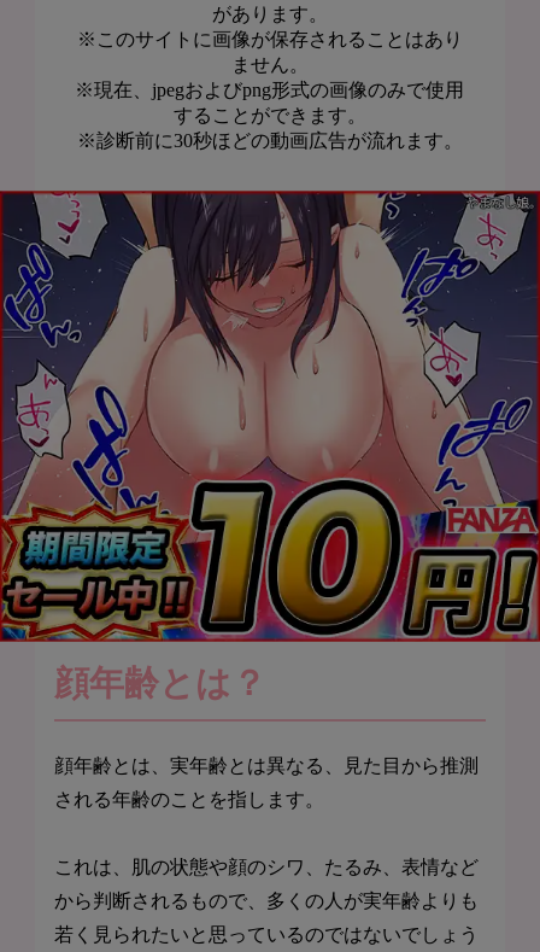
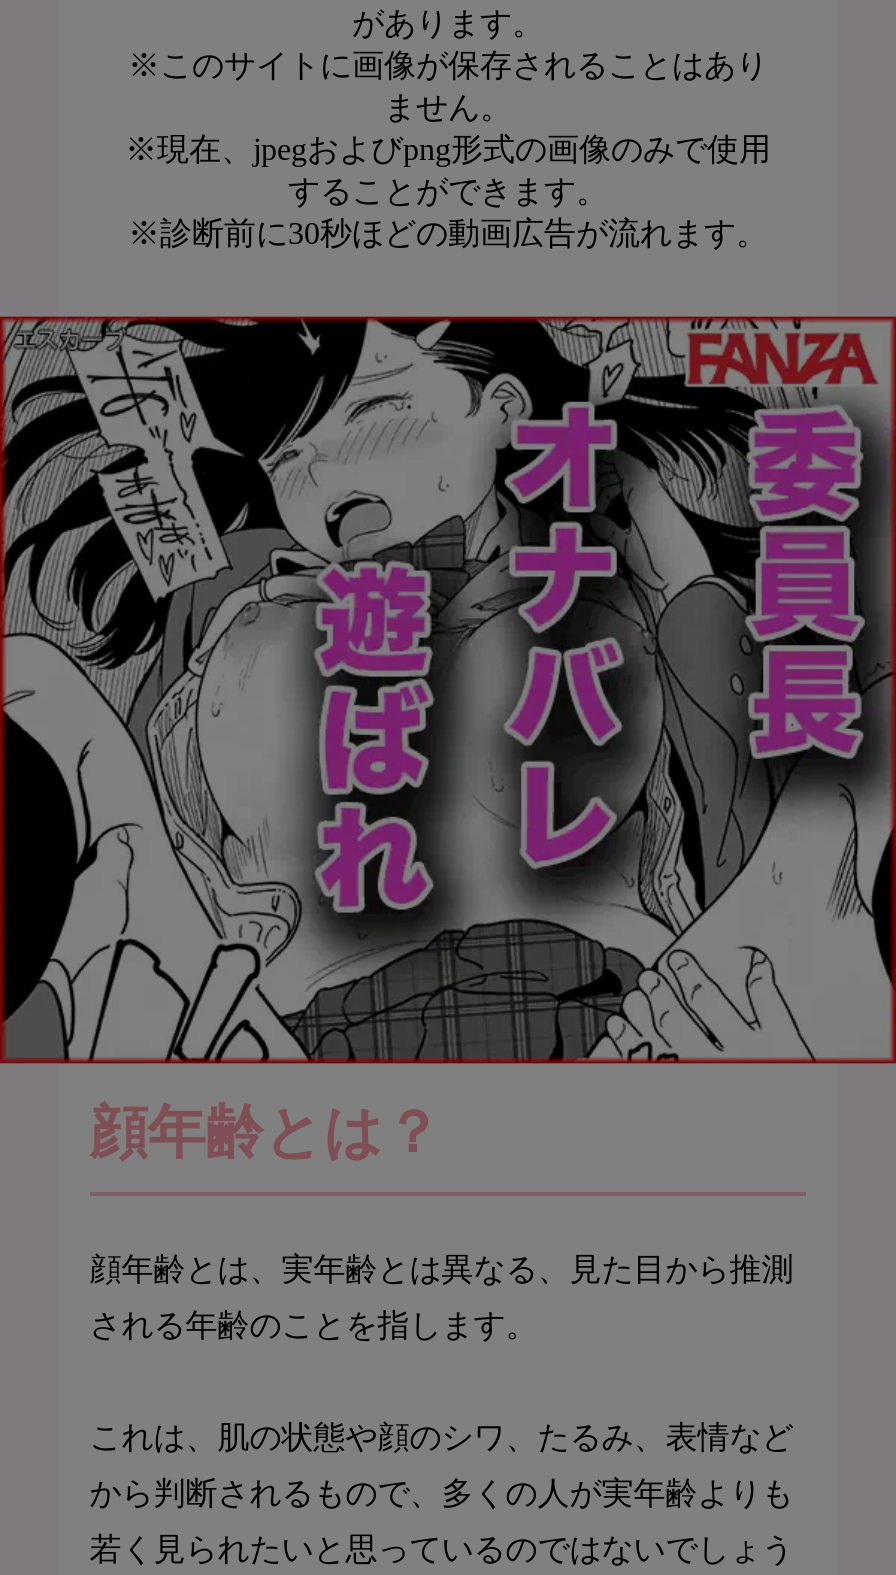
[4,191,536,642] [image] -> [6,318,890,1064] [image]

